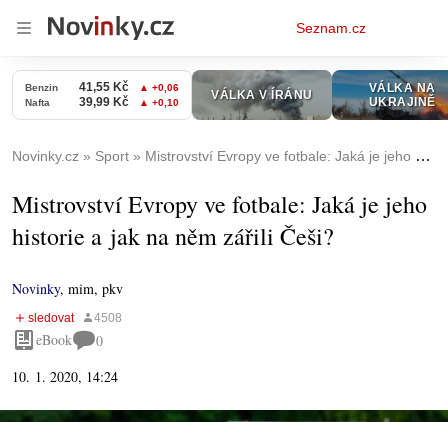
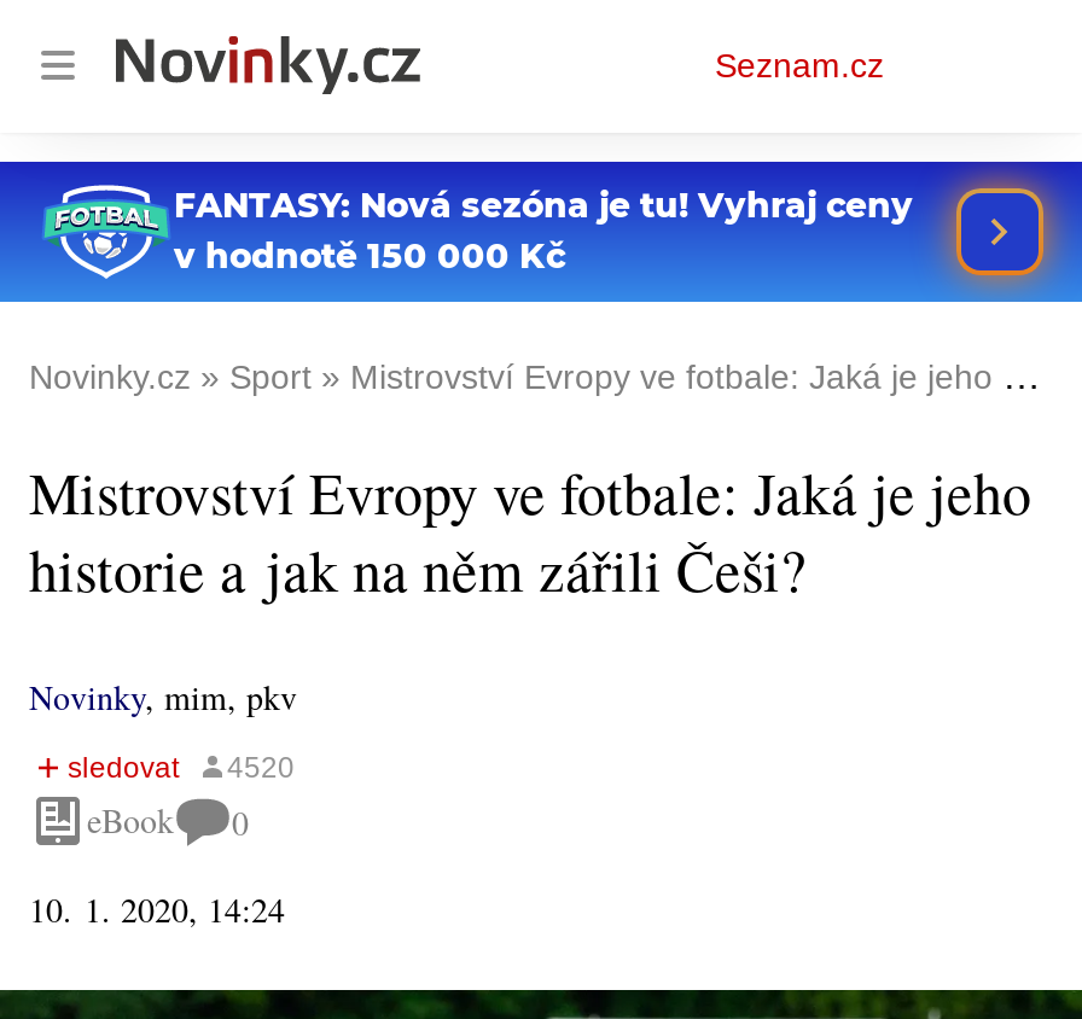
[3,68,445,125] [image] -> [7,159,1075,304] [image]

